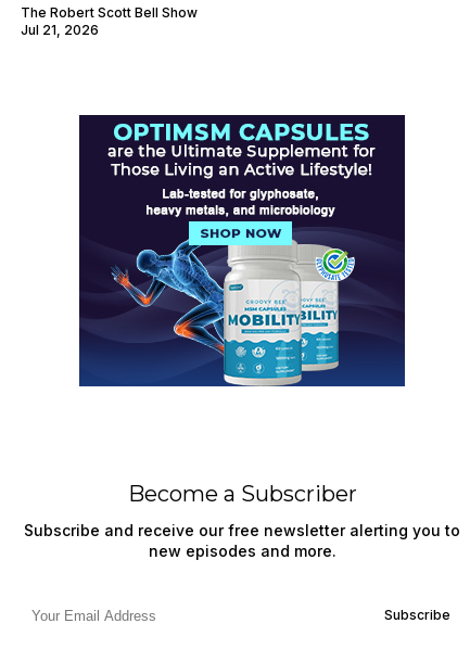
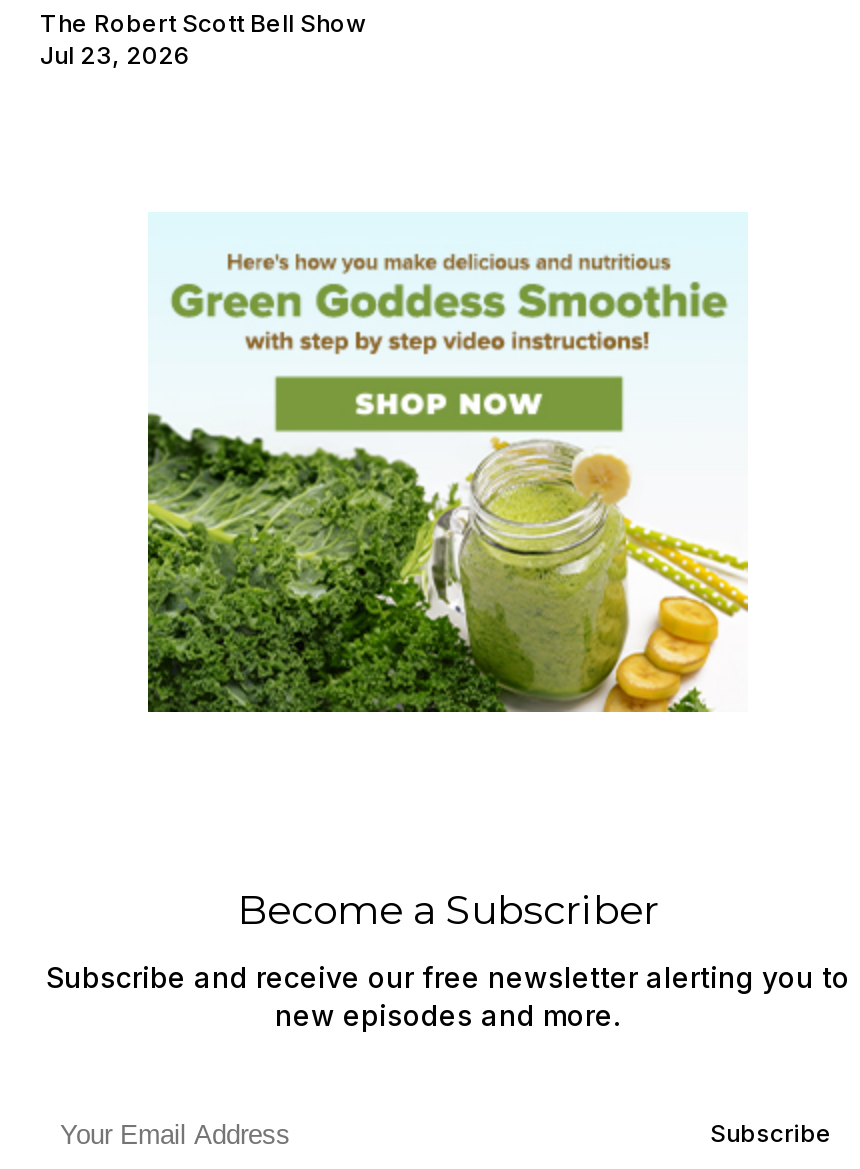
[21,22,99,38] Jul 21, 2026 -> [40,40,190,70] Jul 23, 2026
[78,114,406,387] [image] -> [146,212,750,714] [image]

